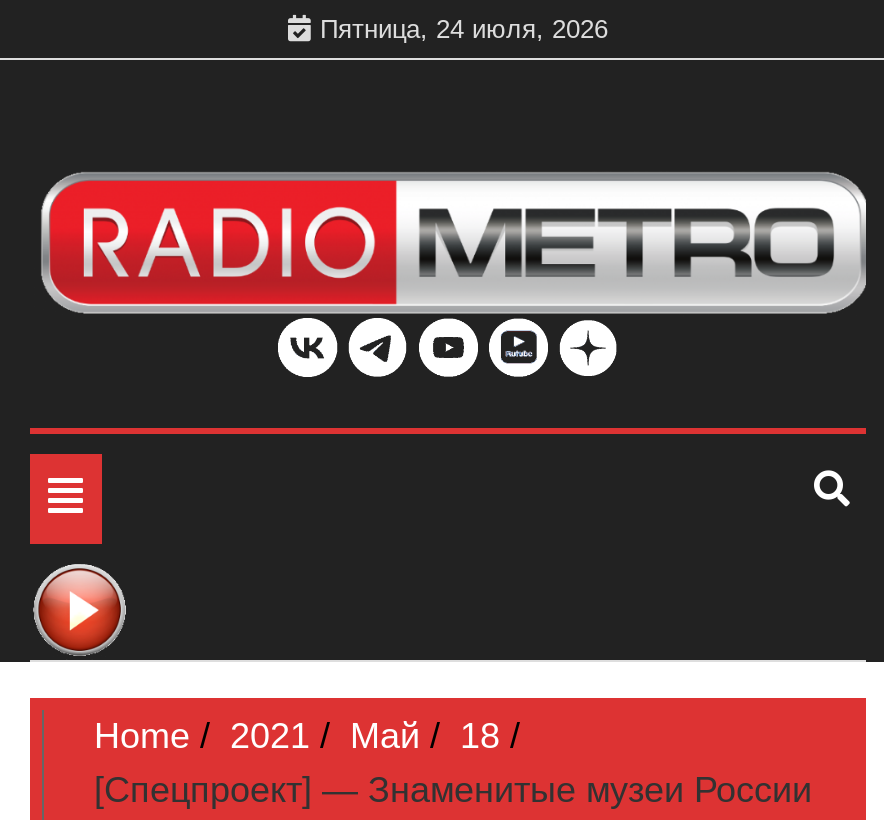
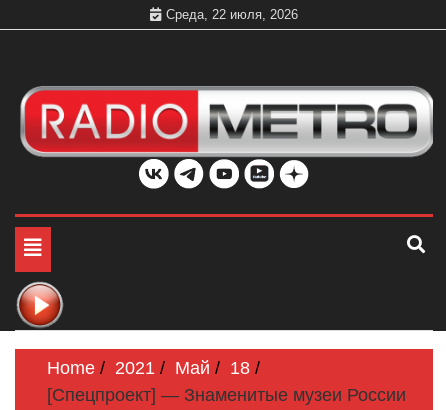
[320,14,608,44] Пятница, 24 июля, 2026 -> [166,7,298,22] Среда, 22 июля, 2026

